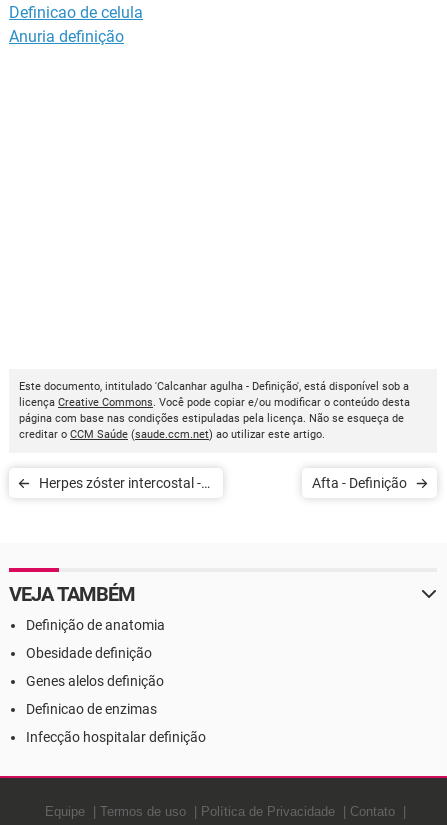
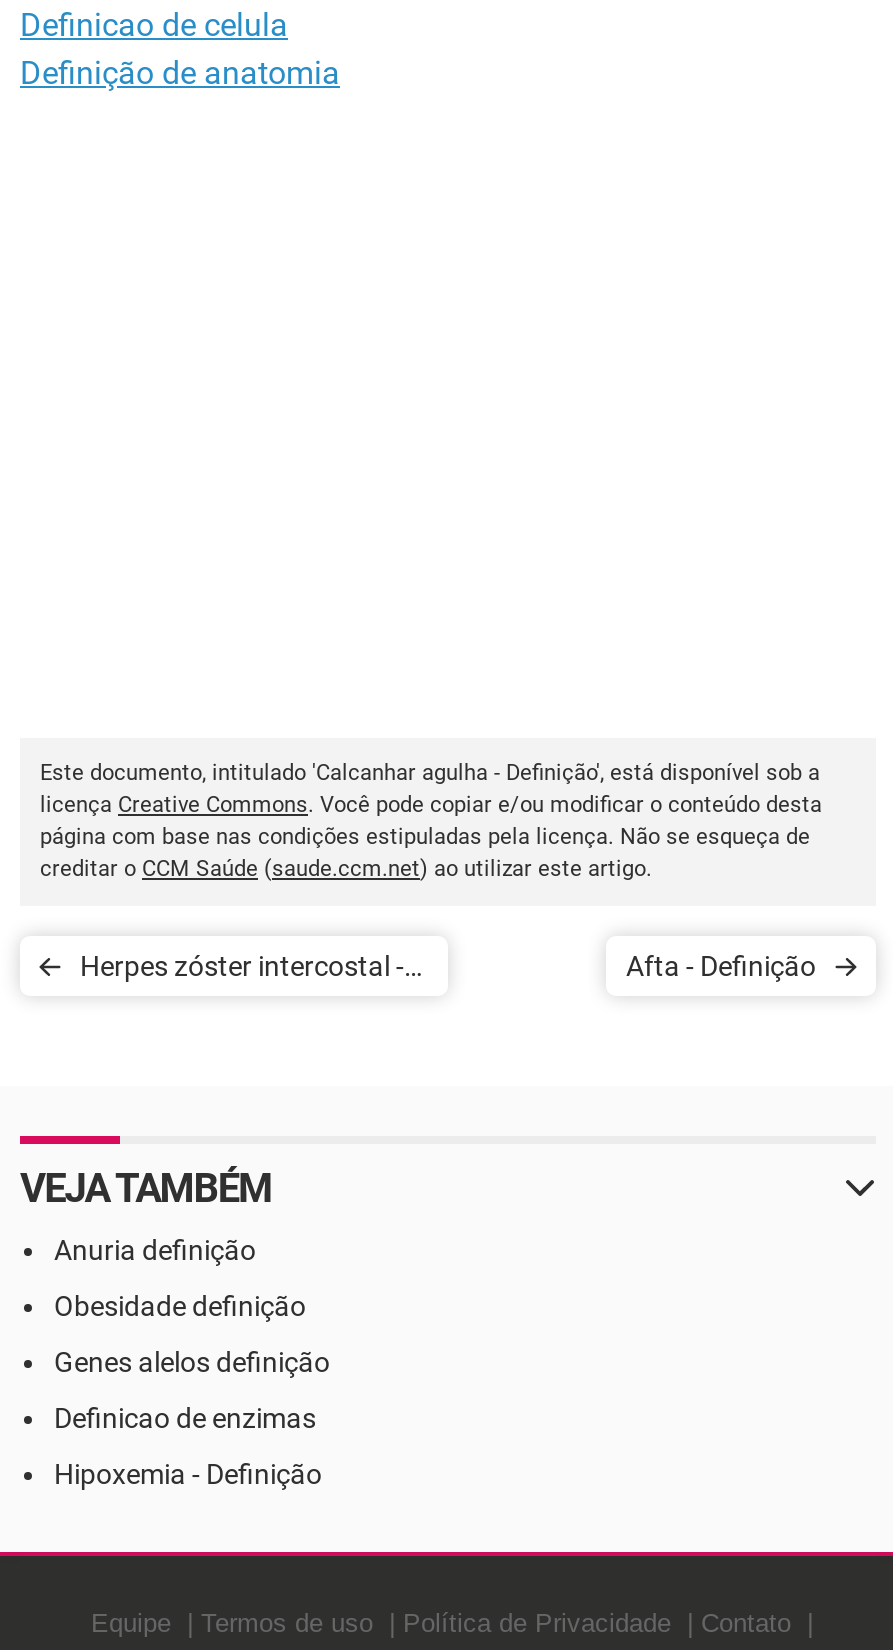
moved [9,27,124,46] -> [54,1234,256,1266]: Anuria definição
moved [26,617,165,633] -> [20,54,340,92]: Definição de anatomia
[26,729,206,745] Infecção hospitalar definição -> [54,1458,322,1490] Hipoxemia - Definição

